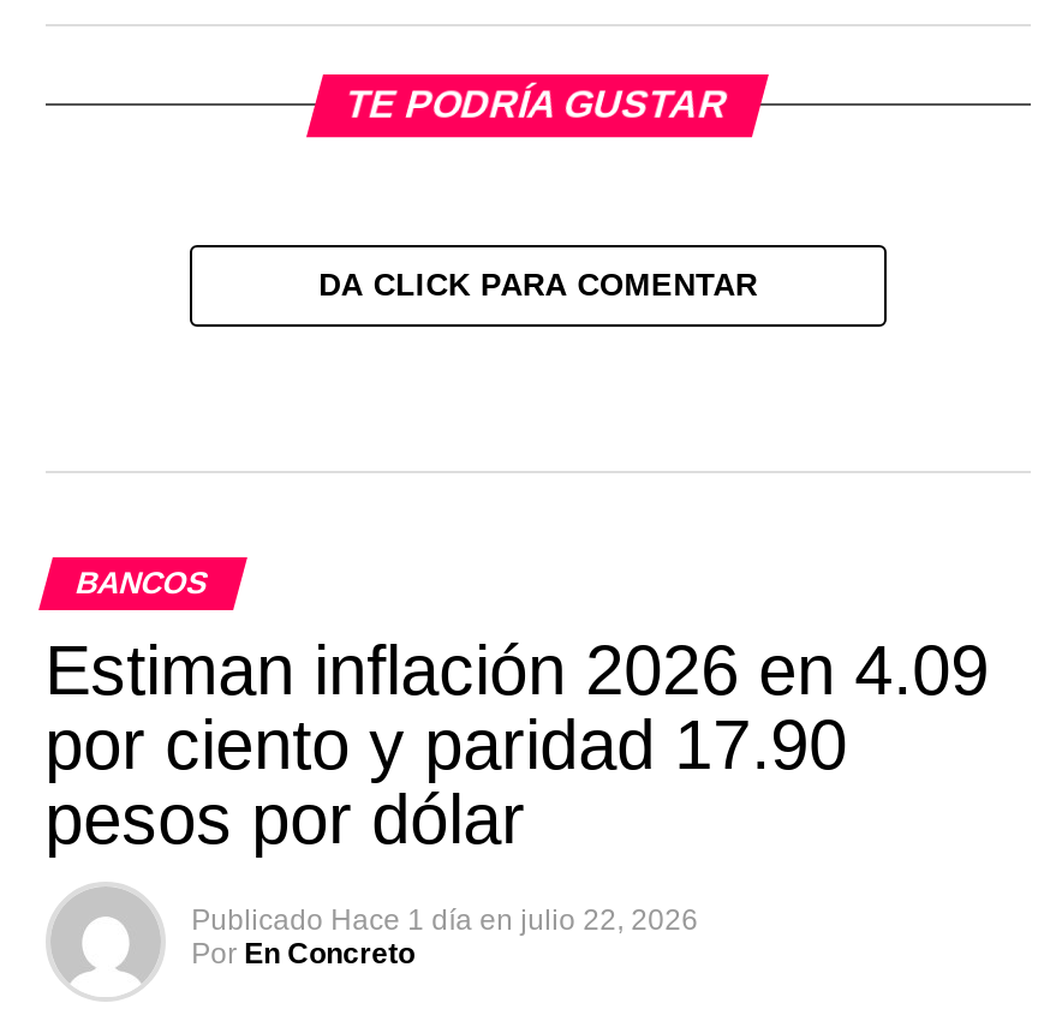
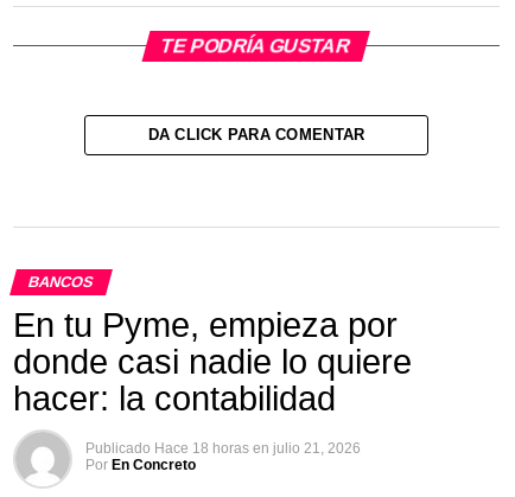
[45,631,989,857] Estiman inflación 2026 en 4.09 | por ciento y paridad 17.90 | pesos por dólar -> [13,306,411,418] En tu Pyme, empieza por | donde casi nadie lo quiere | hacer: la contabilidad
[191,902,698,936] Publicado Hace 1 día en julio 22, 2026 -> [85,440,360,457] Publicado Hace 18 horas en julio 21, 2026

